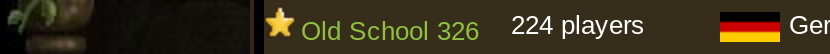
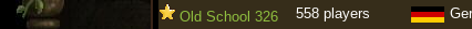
[301,10,645,46] Old School 326 224 players -> [179,5,370,25] Old School 326 558 players

